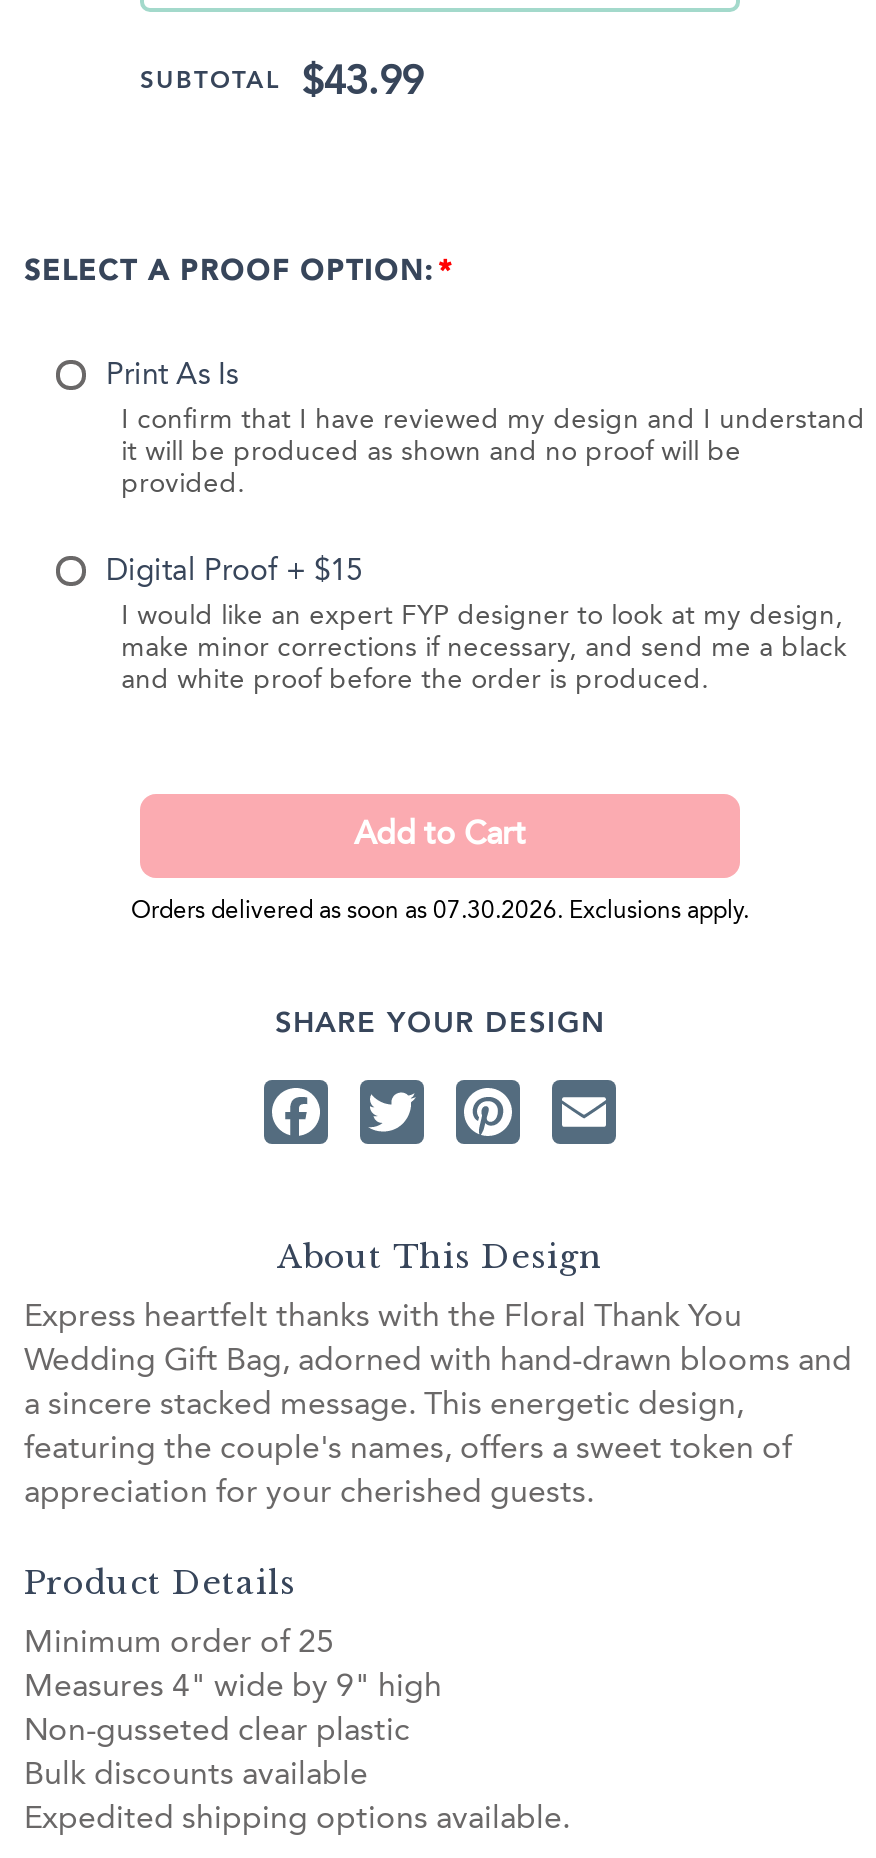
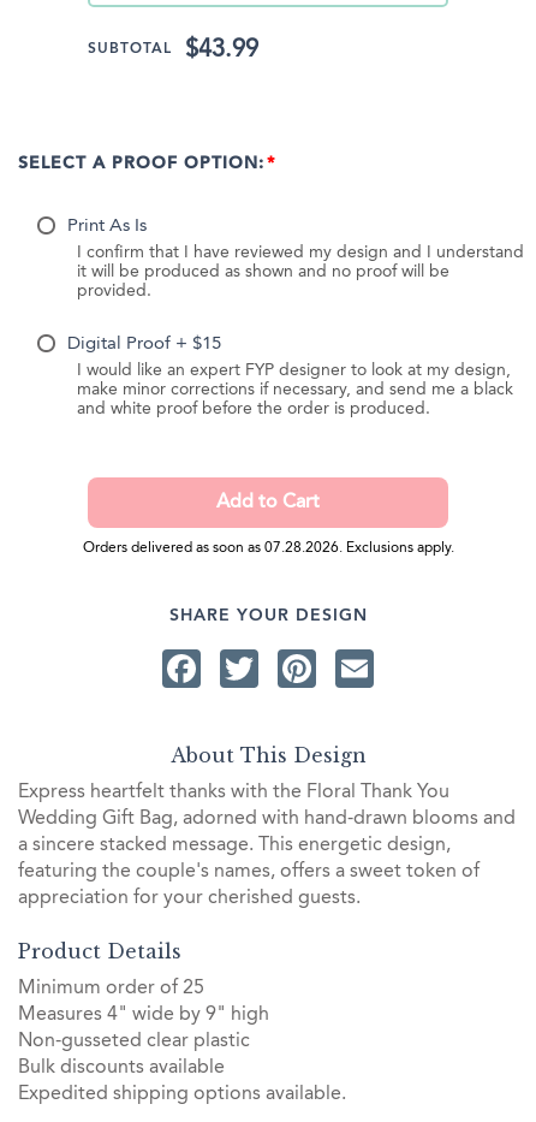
[131,901,749,925] Orders delivered as soon as 07.30.2026. Exclusions apply. -> [82,542,454,556] Orders delivered as soon as 07.28.2026. Exclusions apply.

